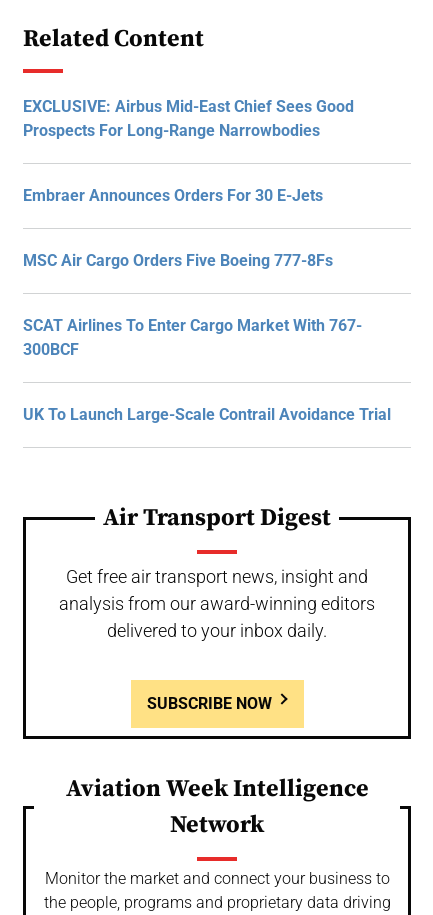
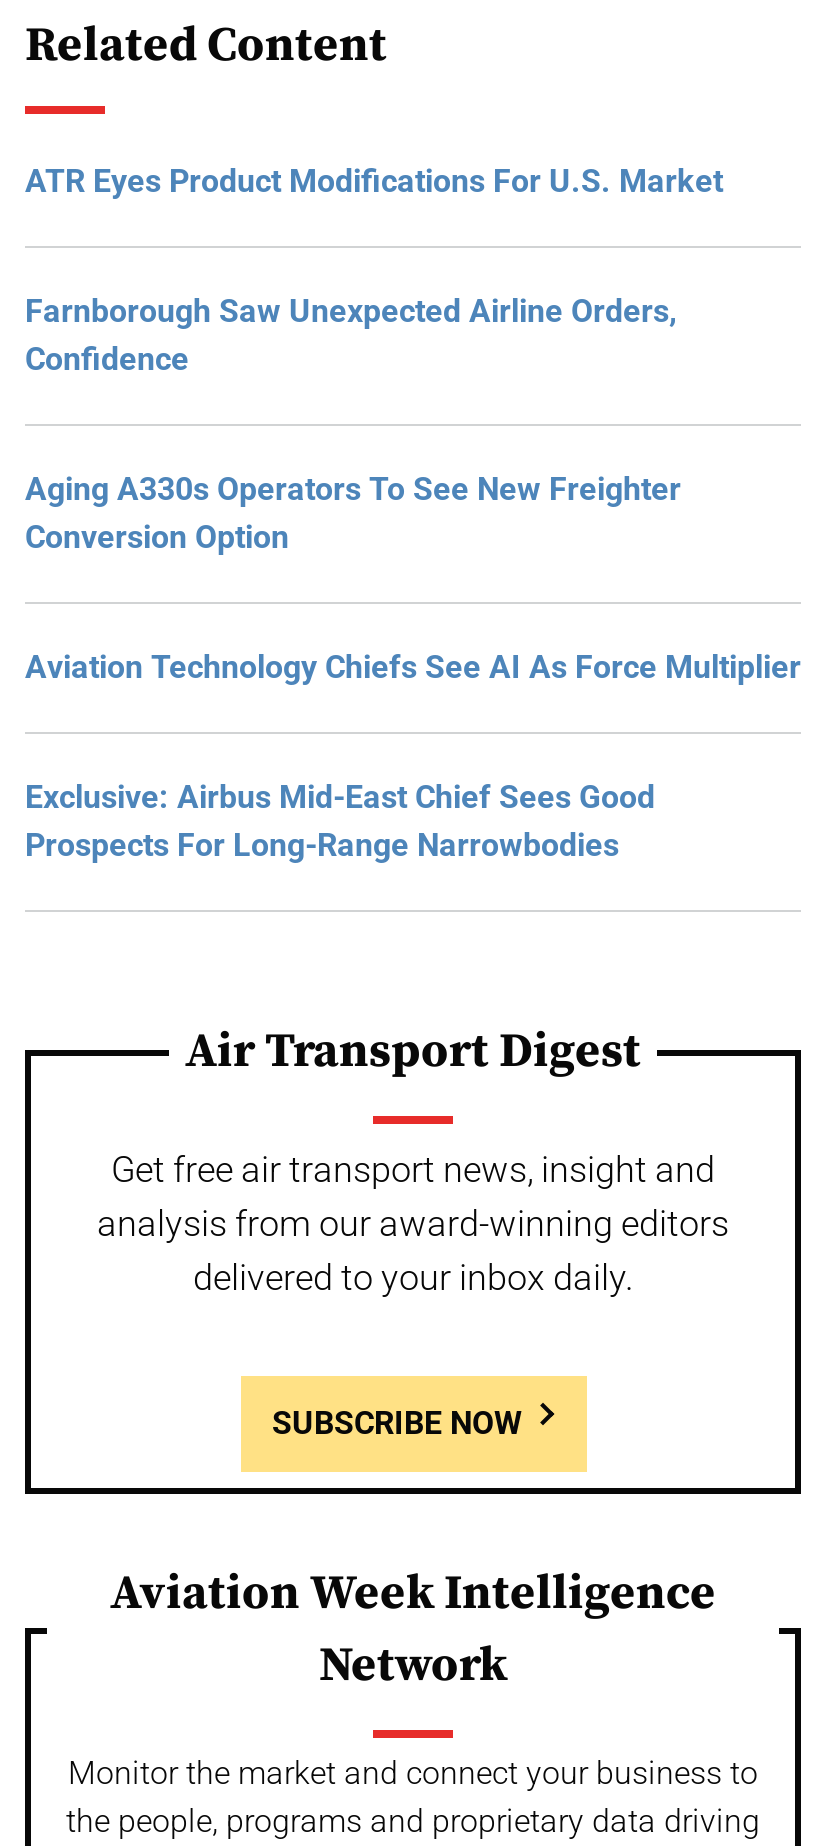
[23,97,354,116] EXCLUSIVE: Airbus Mid-East Chief Sees Good -> [25,162,801,816] ATR Eyes Product Modifications For U.S. Market | Farnborough Saw Unexpected Airline Orders, | Confidence | Aging A330s Operators To See New Freighter | Conversion Option | Aviation Technology Chiefs See AI As Force Multiplier | Exclusive: Airbus Mid-East Chief Sees Good
moved [23,121,320,140] -> [25,826,619,864]: Prospects For Long-Range Narrowbodies
[23,186,391,424] Embraer Announces Orders For 30 E-Jets | MSC Air Cargo Orders Five Boeing 777-8Fs | SCAT Airlines To Enter Cargo Market With 767- | 300BCF | UK To Launch Large-Scale Contrail Avoidance Trial -> none

